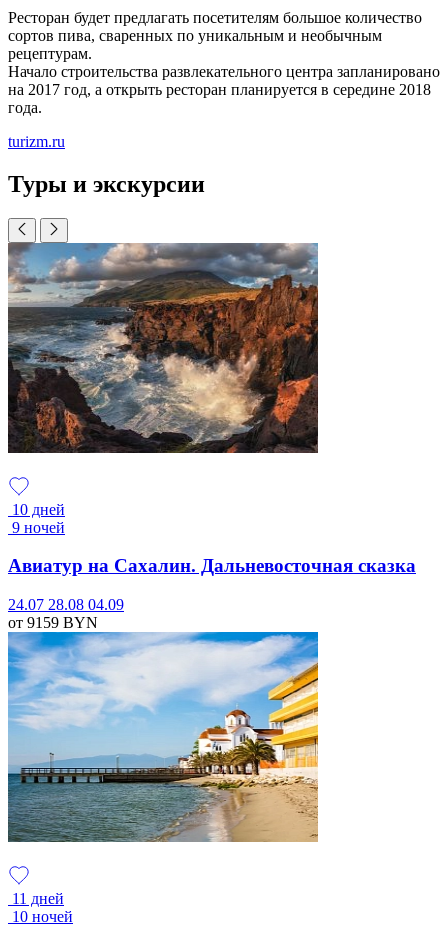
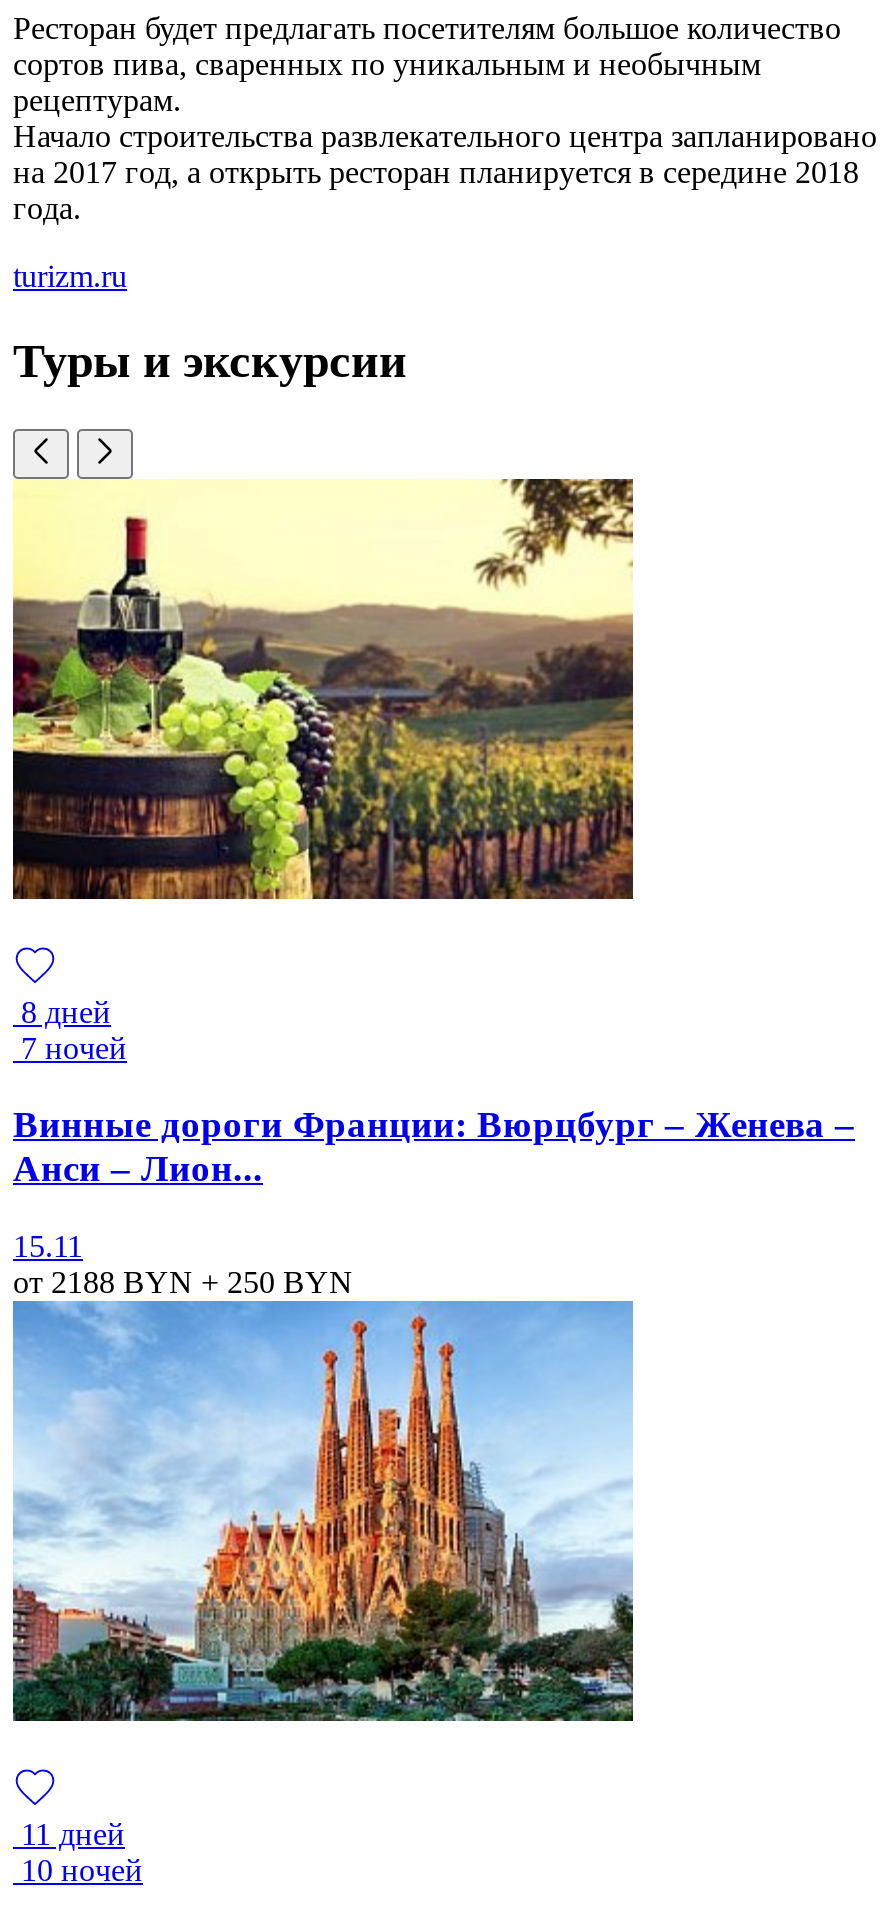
[7,242,319,454] [image] -> [11,477,635,901] [image]
[8,501,65,536] 10 дней | 9 ночей -> [13,994,127,1064] 8 дней | 7 ночей
[8,555,416,576] Авиатур на Сахалин. Дальневосточная сказка -> [13,1104,855,1190] Винные дороги Франции: Вюрцбург – Женева – | Анси – Лион...
[8,596,319,843] [image] | 24.07 28.08 04.09 | от 9159 BYN -> [13,1229,635,1723] [image] | 15.11 | от 2188 BYN + 250 BYN

